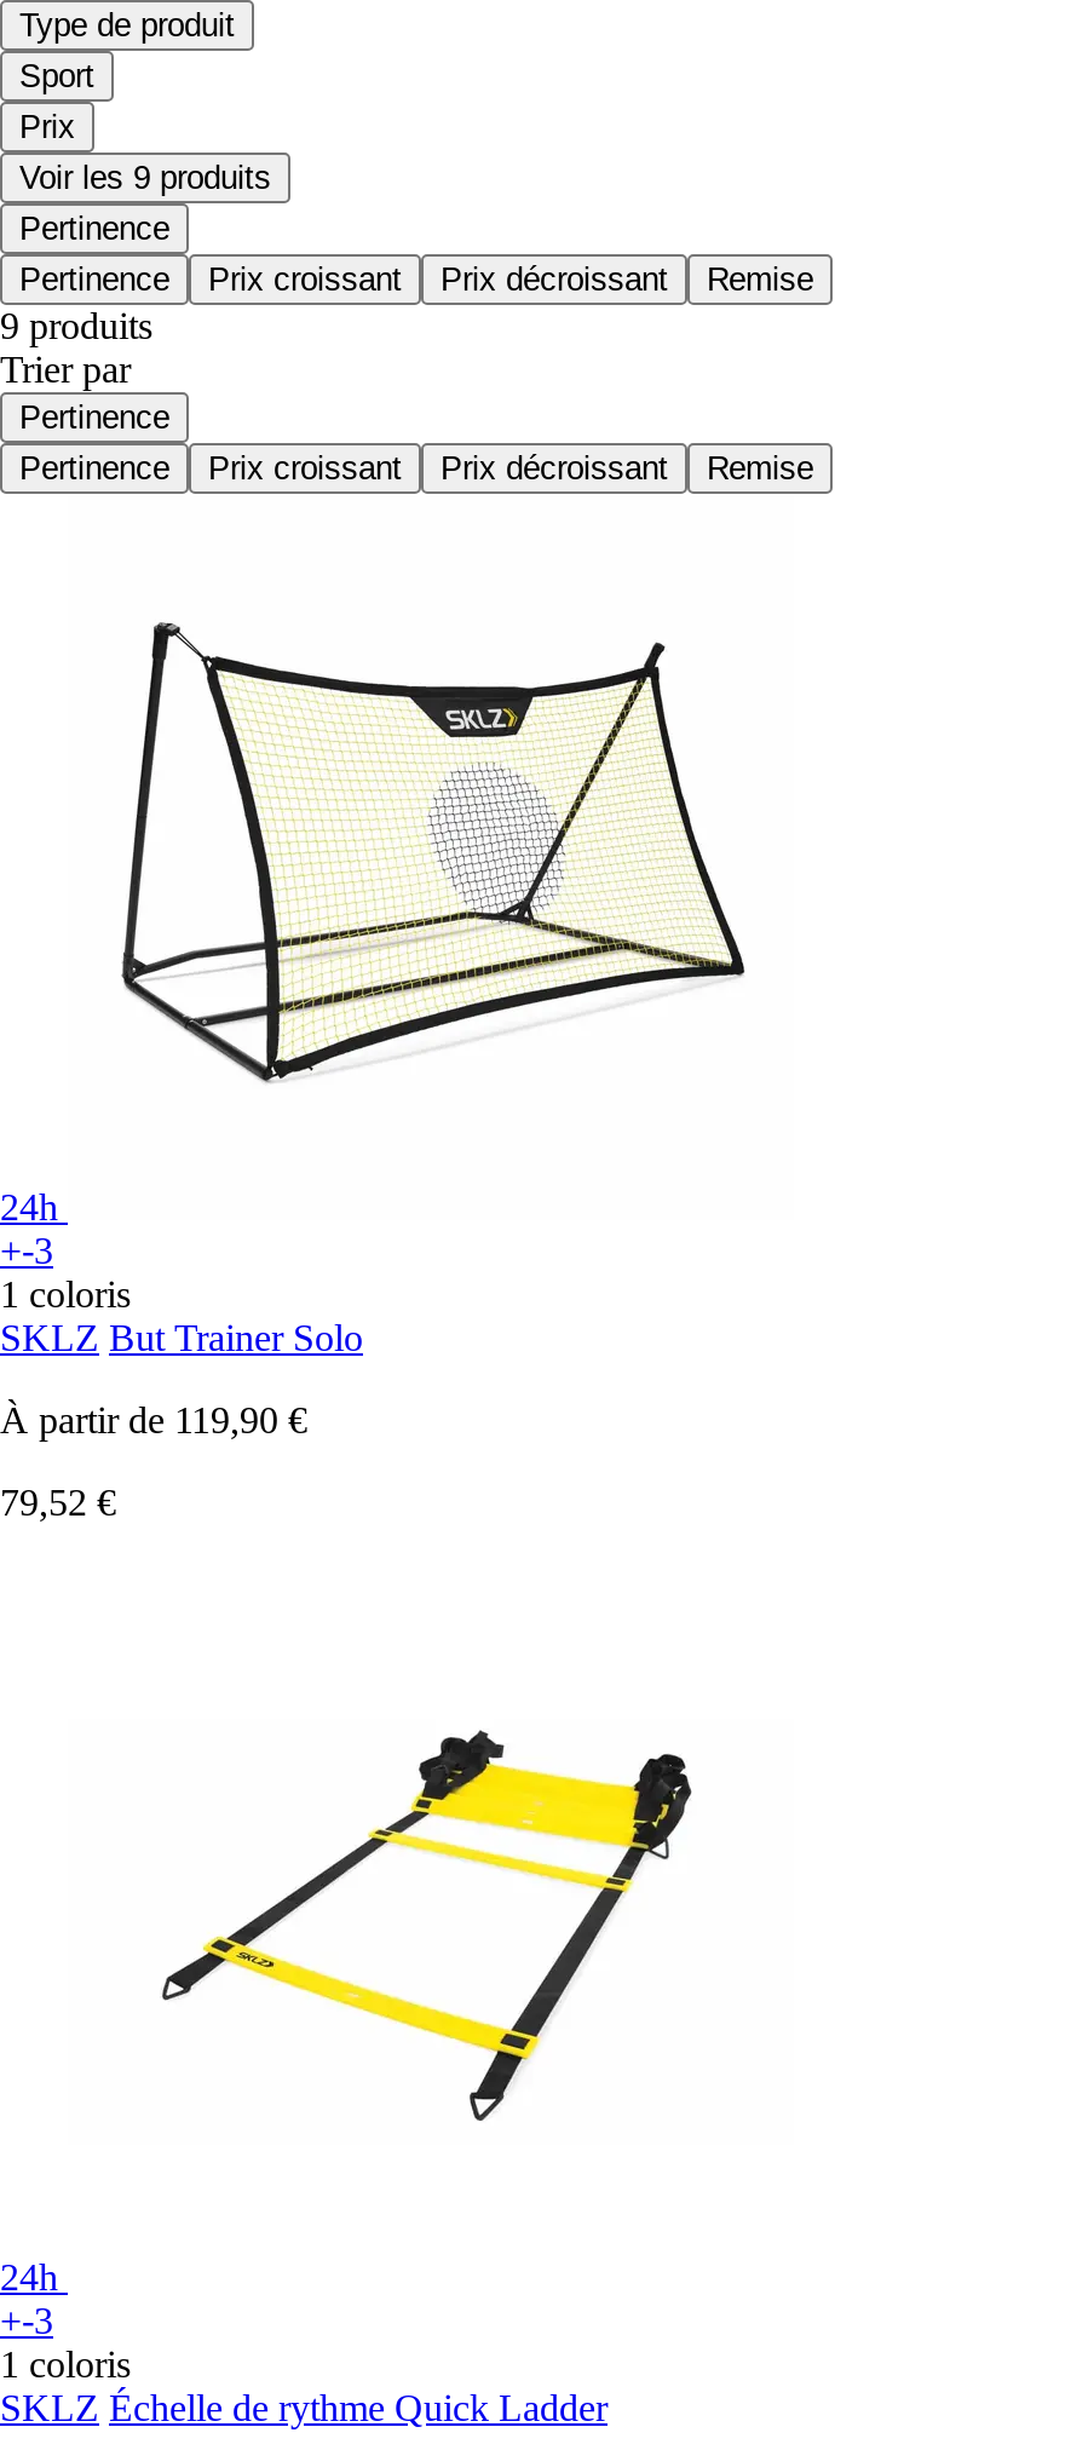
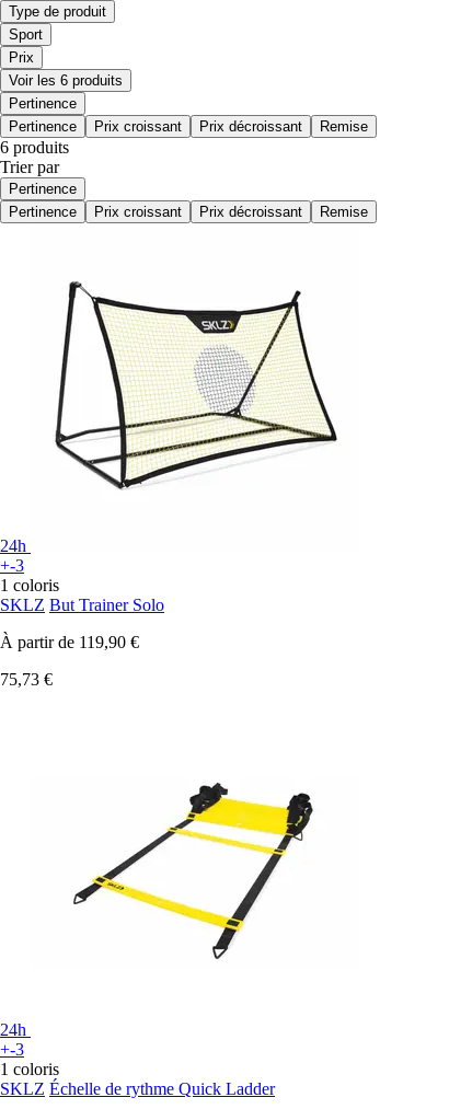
[19,161,271,197] Voir les 9 produits -> [9,73,123,89] Voir les 6 produits
[0,306,152,347] 9 produits -> [0,138,69,157] 6 produits
[0,1483,116,1524] 79,52 € -> [0,670,53,689] 75,73 €

